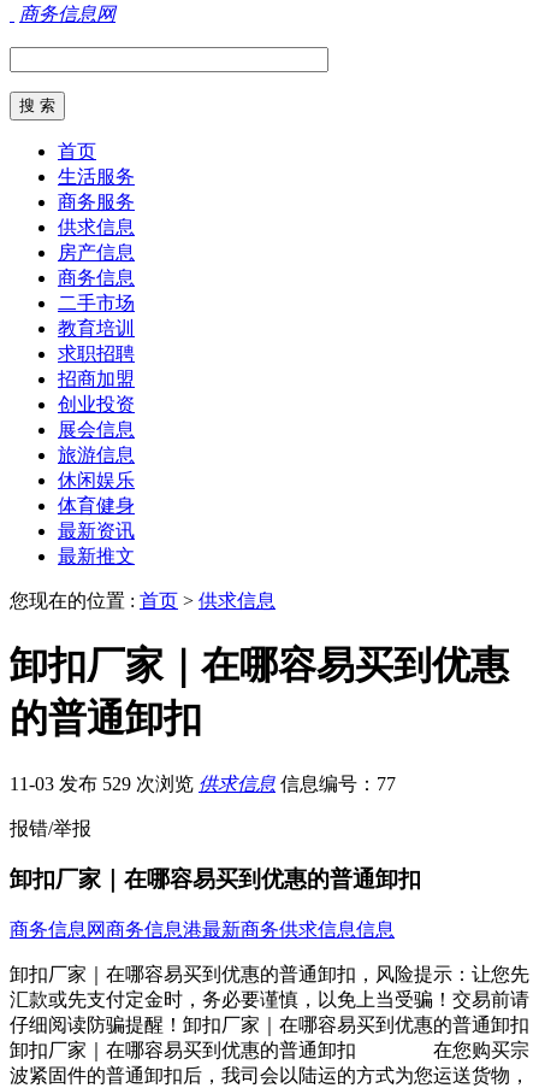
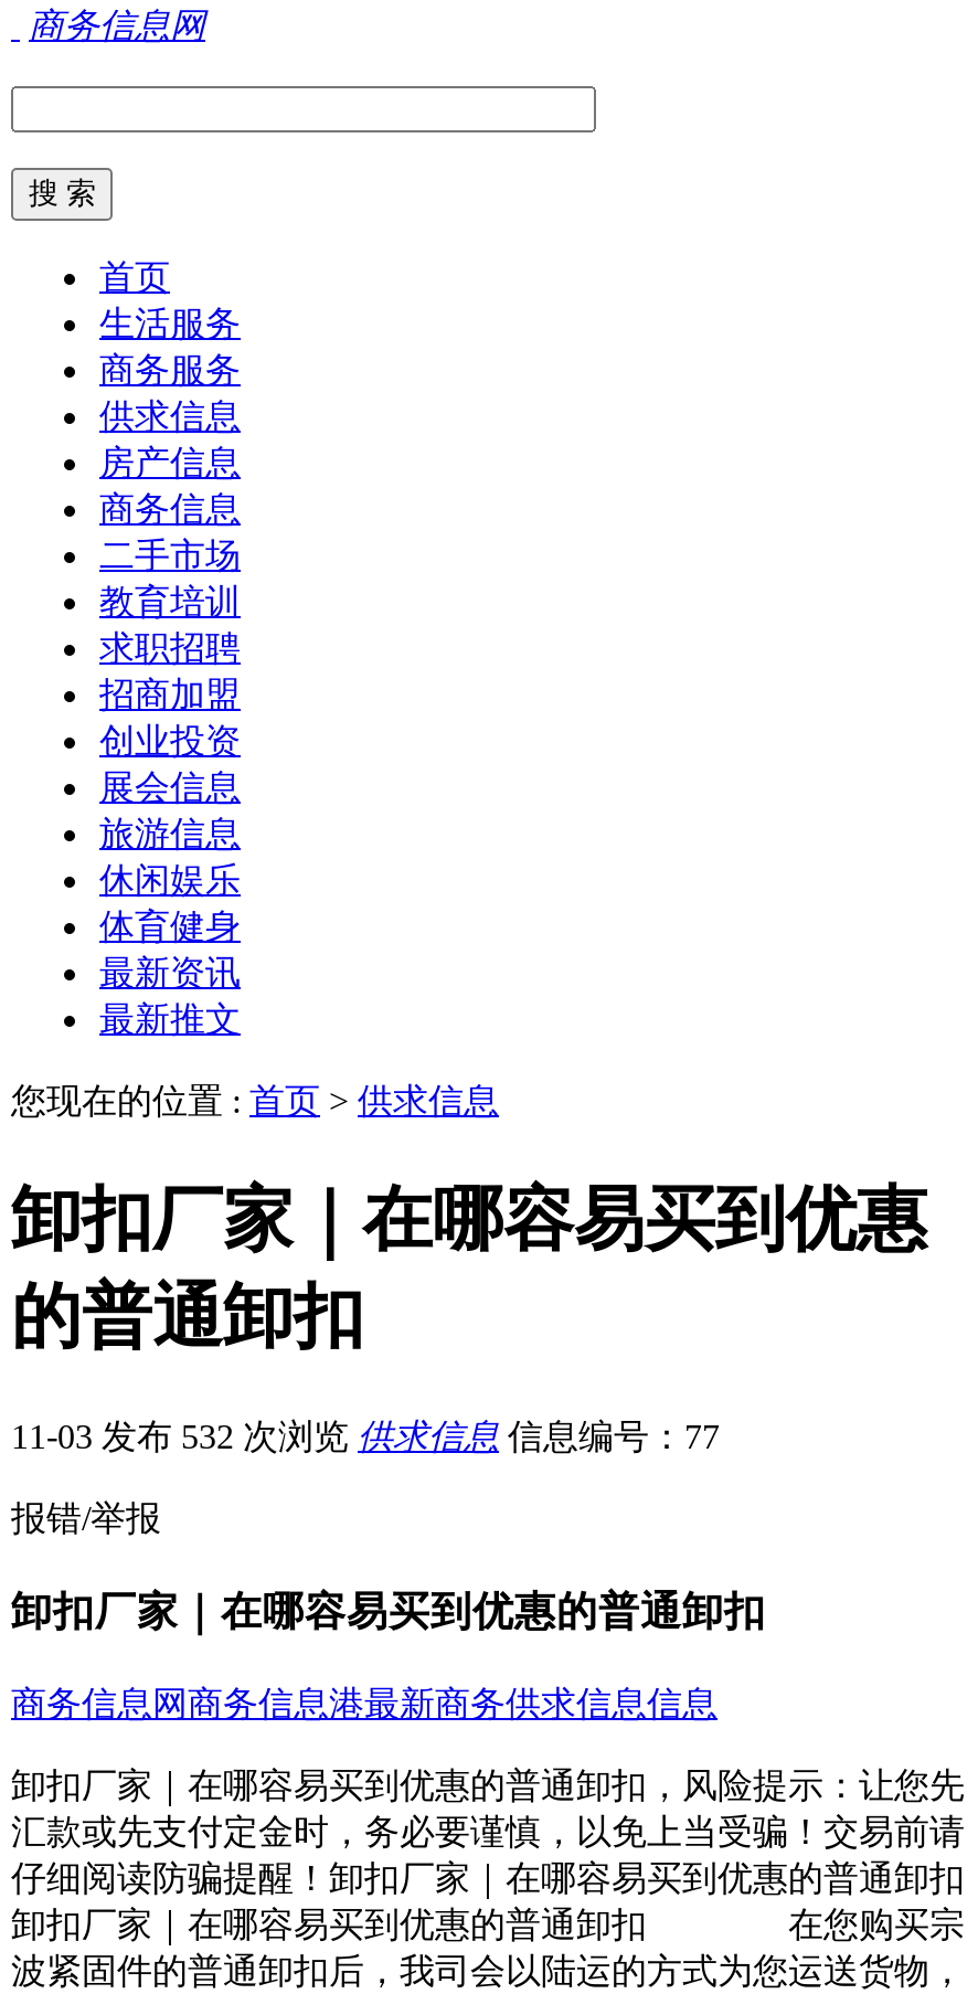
[10,773,396,794] 11-03 发布 529 次浏览 供求信息 信息编号：77 -> [11,1417,720,1455] 11-03 发布 532 次浏览 供求信息 信息编号：77

